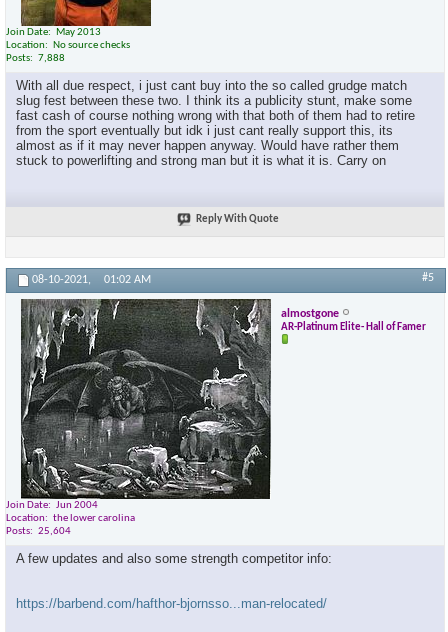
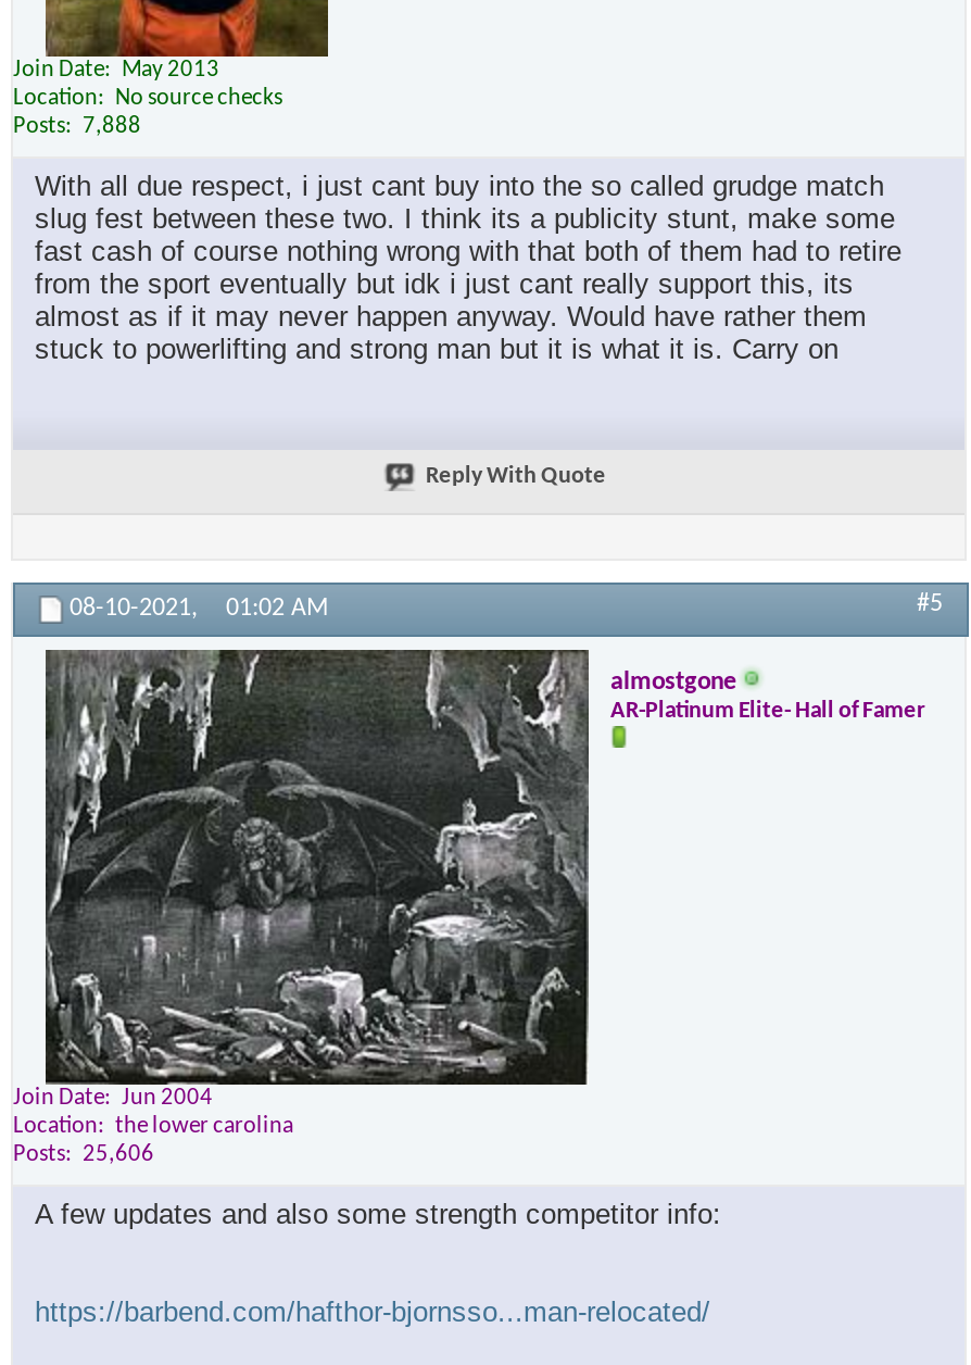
[6,526,71,537] Posts 25,604 -> [13,1143,154,1167] Posts 25,606

